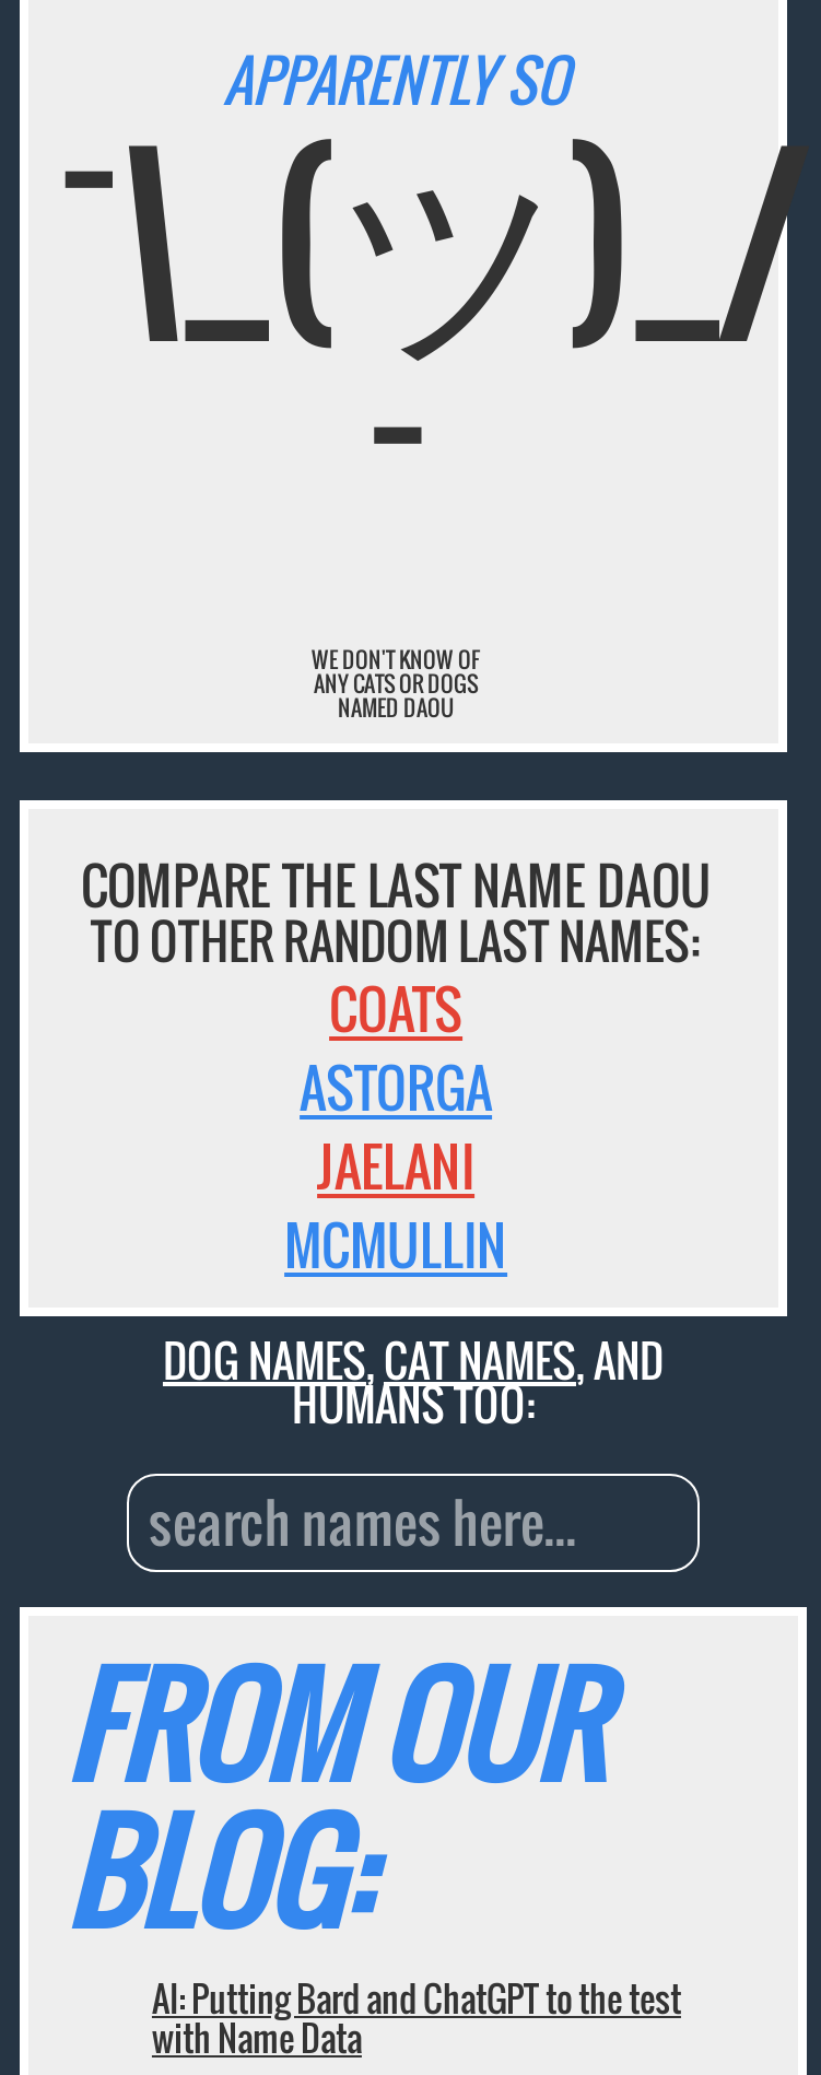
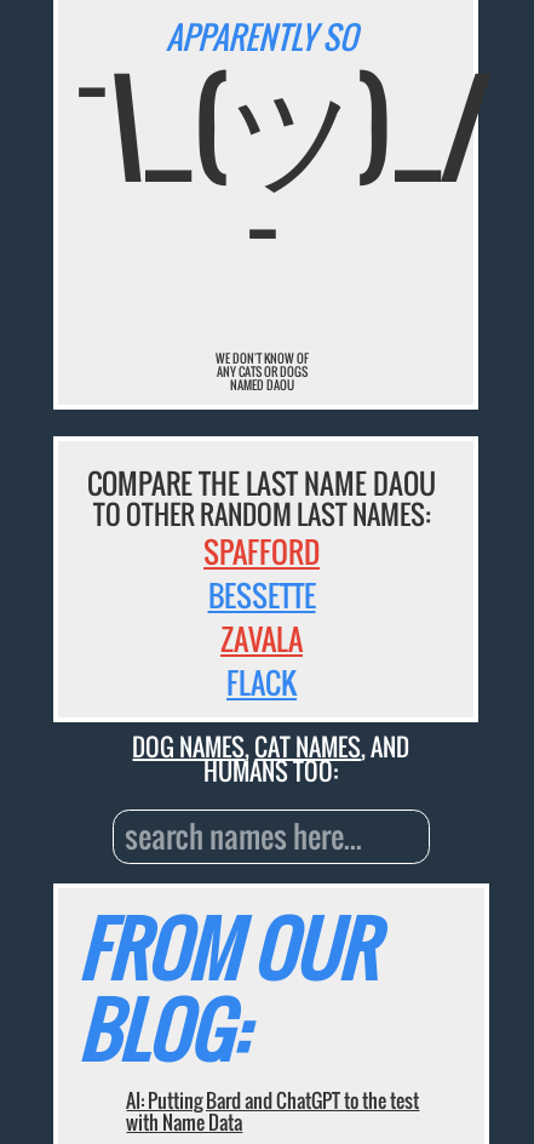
[284,969,507,1284] COATS | ASTORGA | JAELANI | MCMULLIN -> [203,530,320,704] SPAFFORD | BESSETTE | ZAVALA | FLACK

